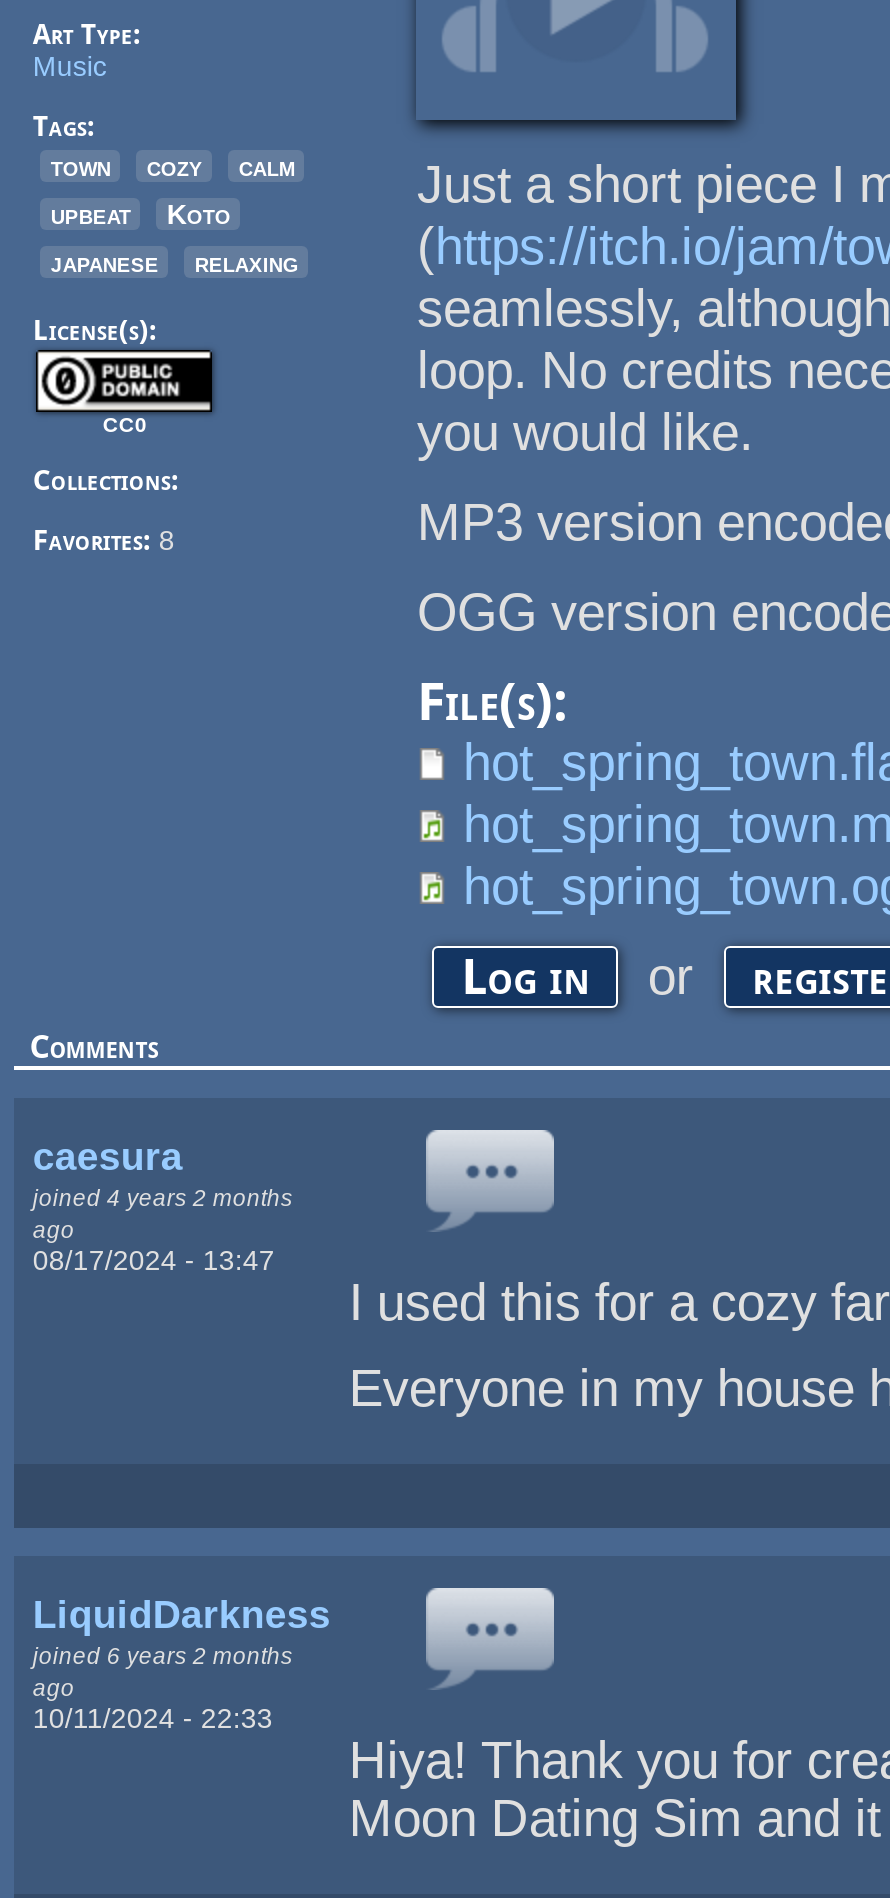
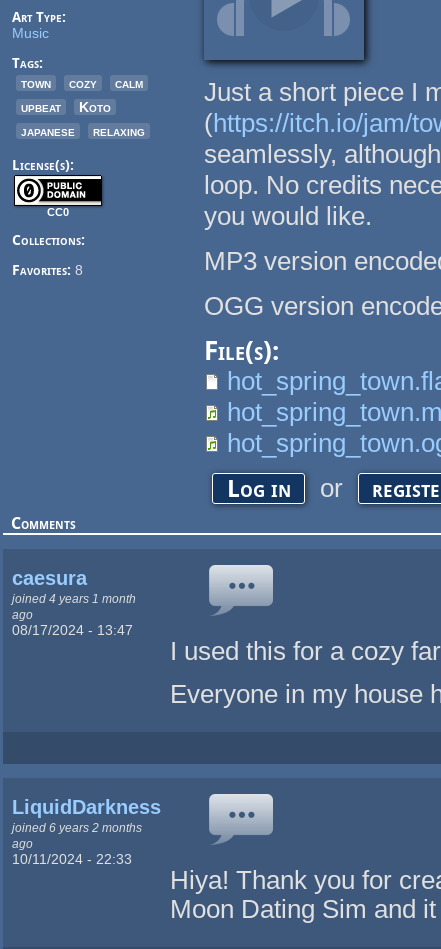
[33,1183,293,1209] joined 4 years 2 months -> [12,591,136,604] joined 4 years 1 month

